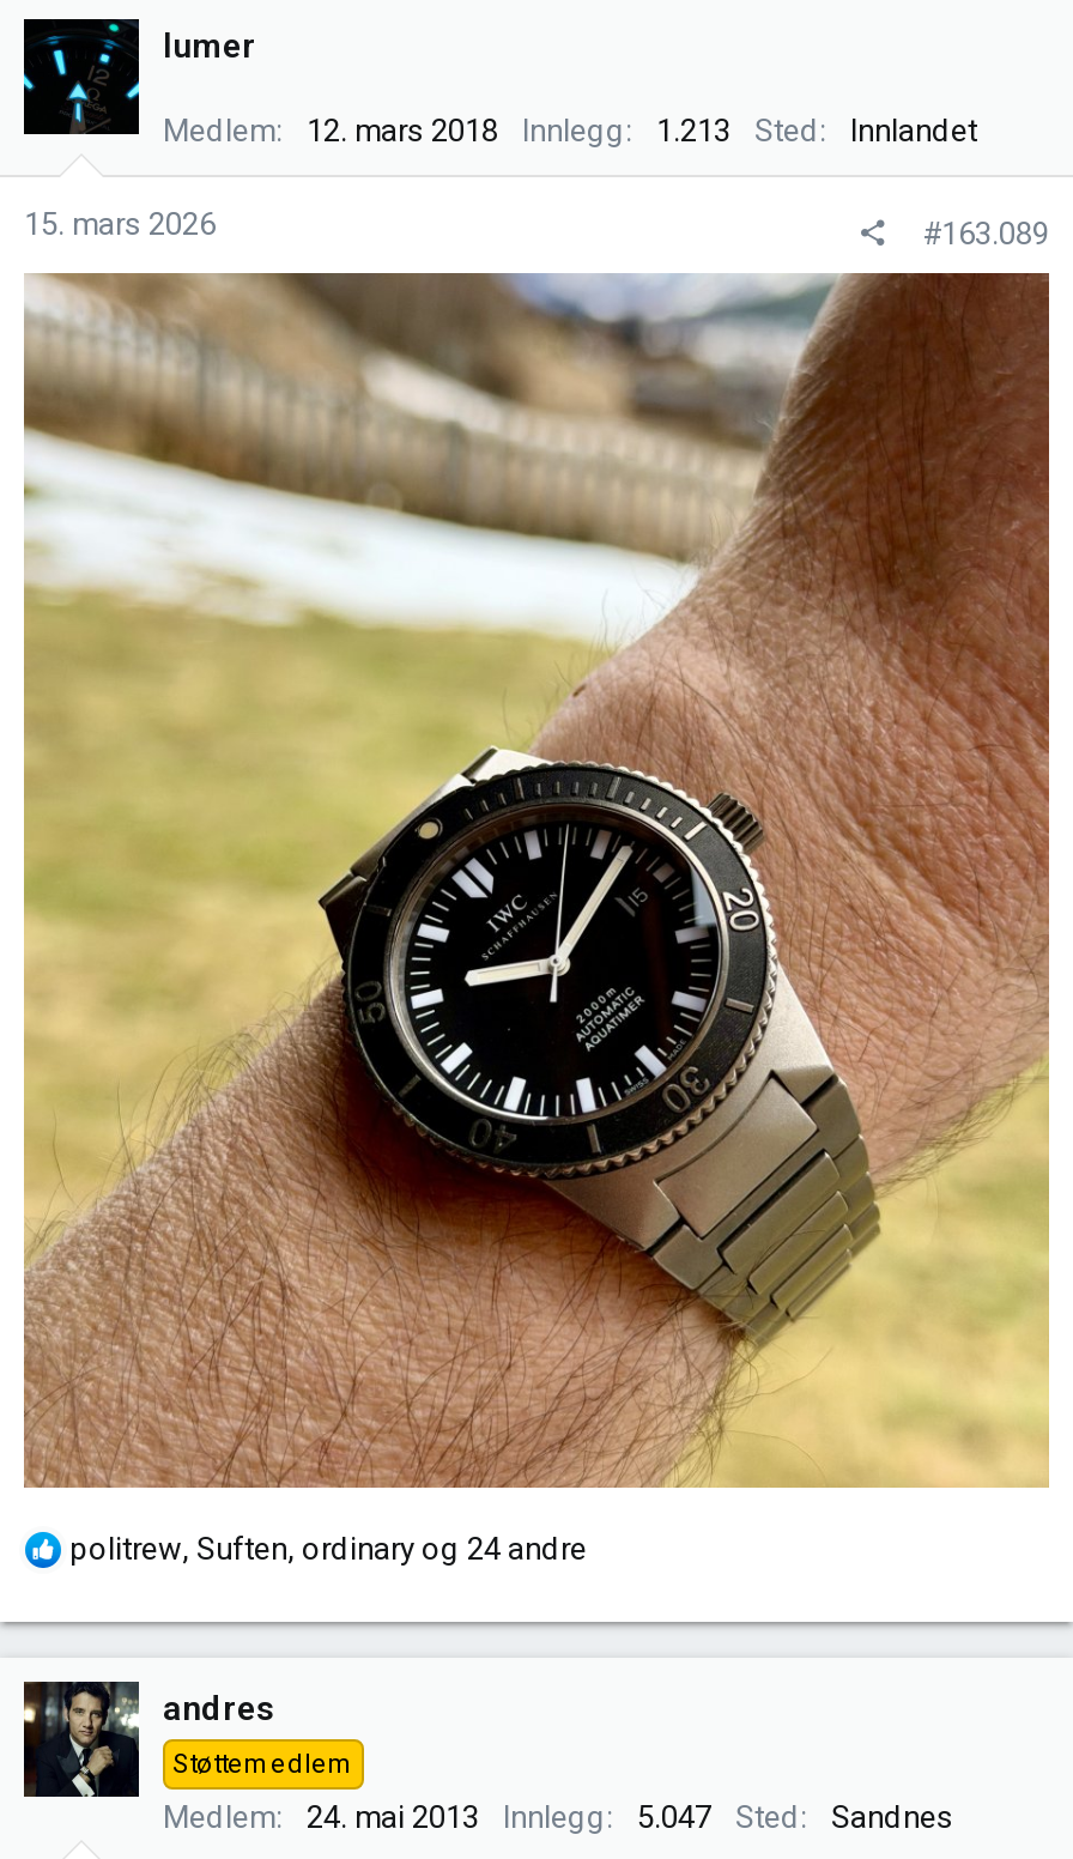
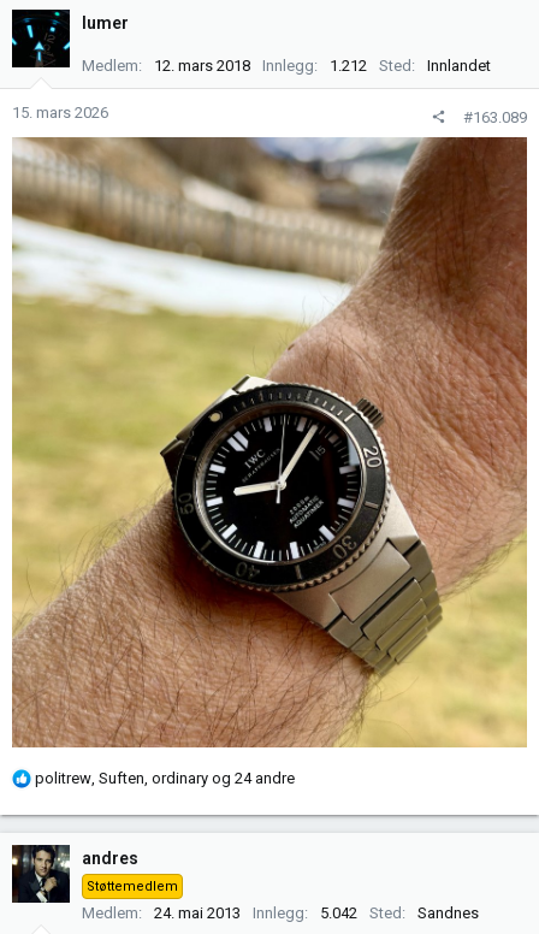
[656,112,731,148] 1.213 -> [330,56,367,74] 1.212
[163,1800,953,1836] Medlem 24. mai 2013 Innlegg 5.047 Sted Sandnes -> [82,904,479,922] Medlem 24. mai 2013 Innlegg 5.042 Sted Sandnes

